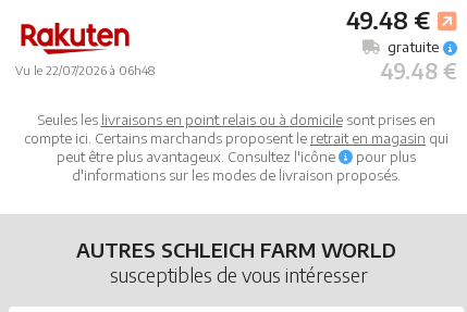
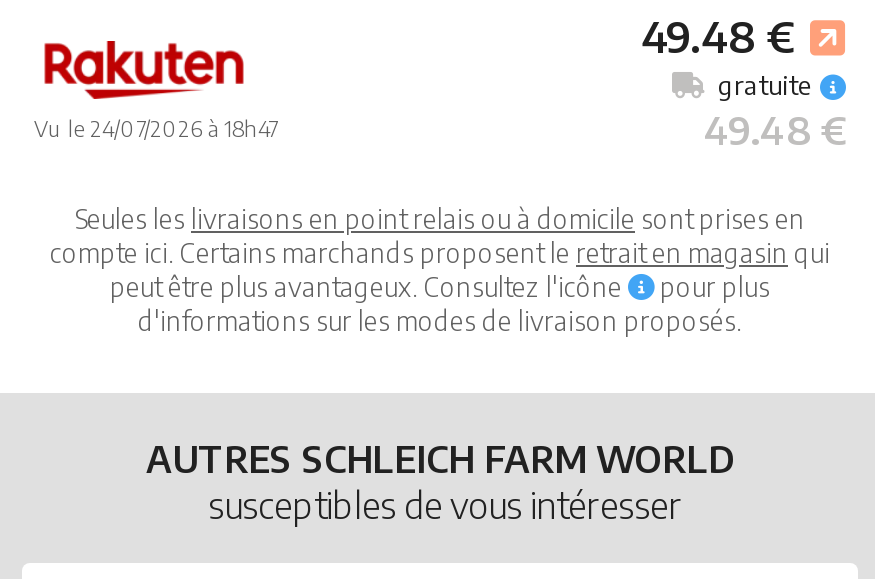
[15,63,155,77] Vu le 22/07/2026 à 06h48 -> [34,114,278,140] Vu le 24/07/2026 à 18h47

